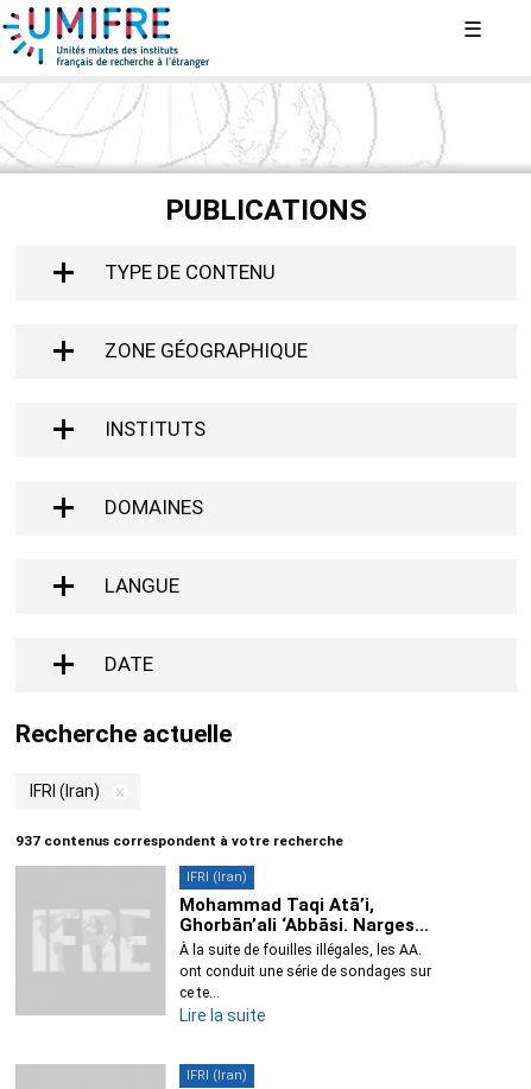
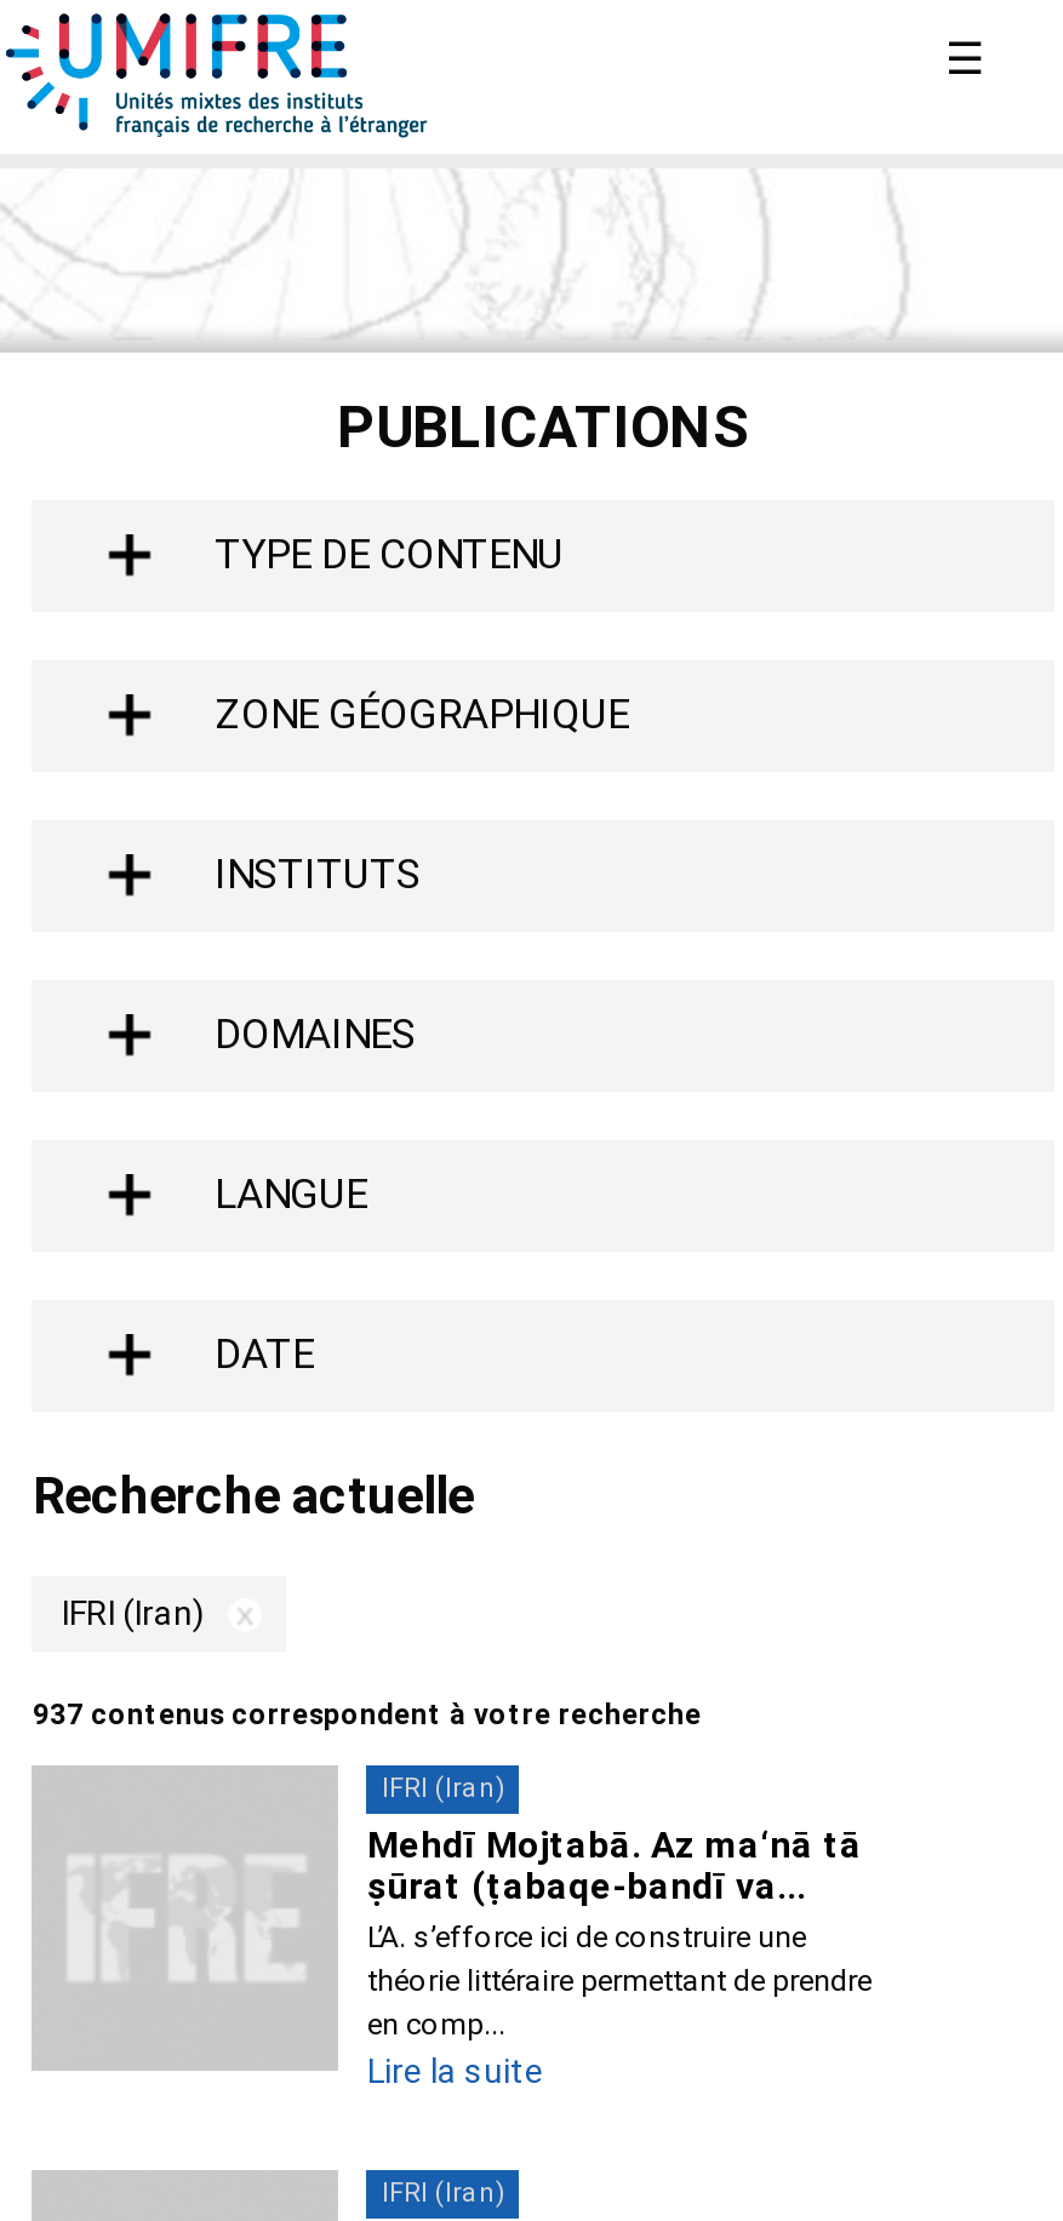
[180,894,432,1001] Mohammad Taqi Atā’i, | Ghorbān’ali ‘Abbāsi. Narges... | À la suite de fouilles illégales, les AA. | ont conduit une série de sondages sur | ce te... -> [367,1823,871,2041] Mehdī Mojtabā. Az ma‘nā tā | ṣūrat (ṭabaqe-bandī va... | L’A. s’efforce ici de construire une | théorie littéraire permettant de prendre | en comp...

